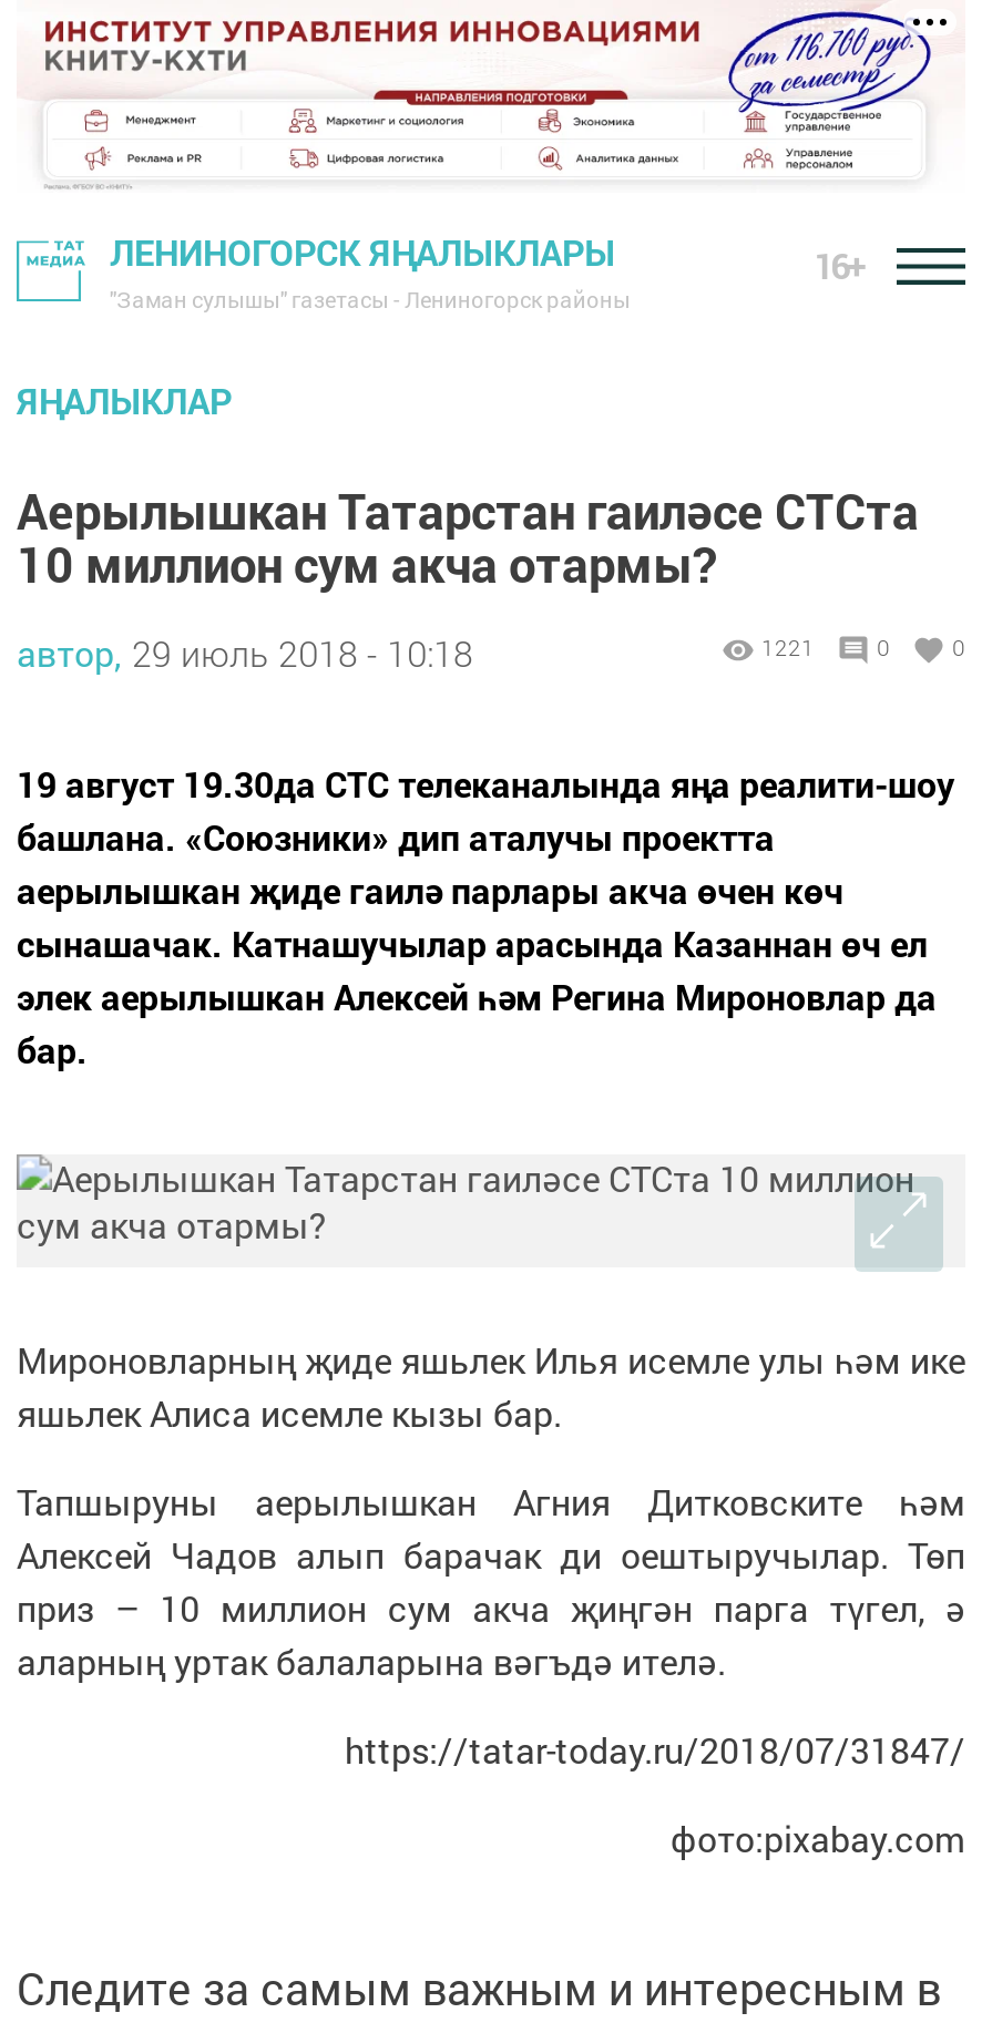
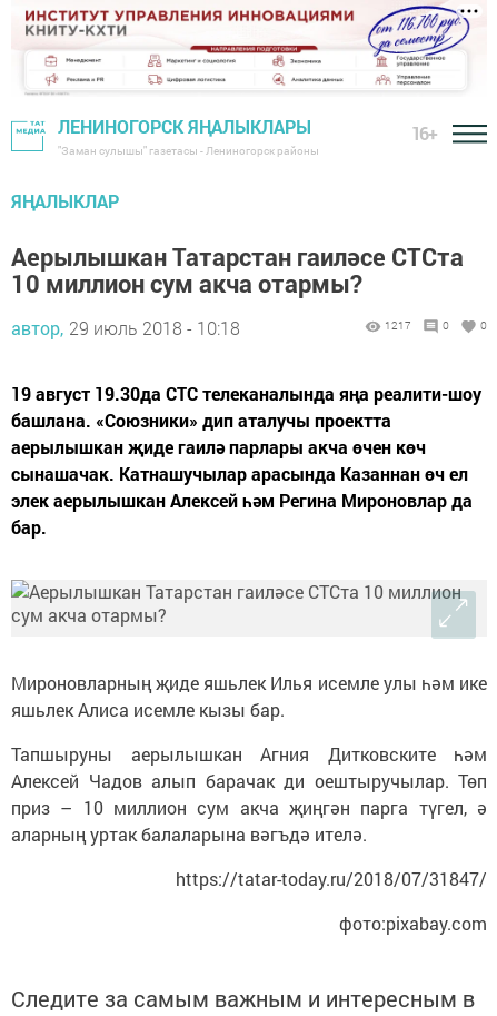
[761,634,815,663] 1221 -> [385,319,411,333] 1217

